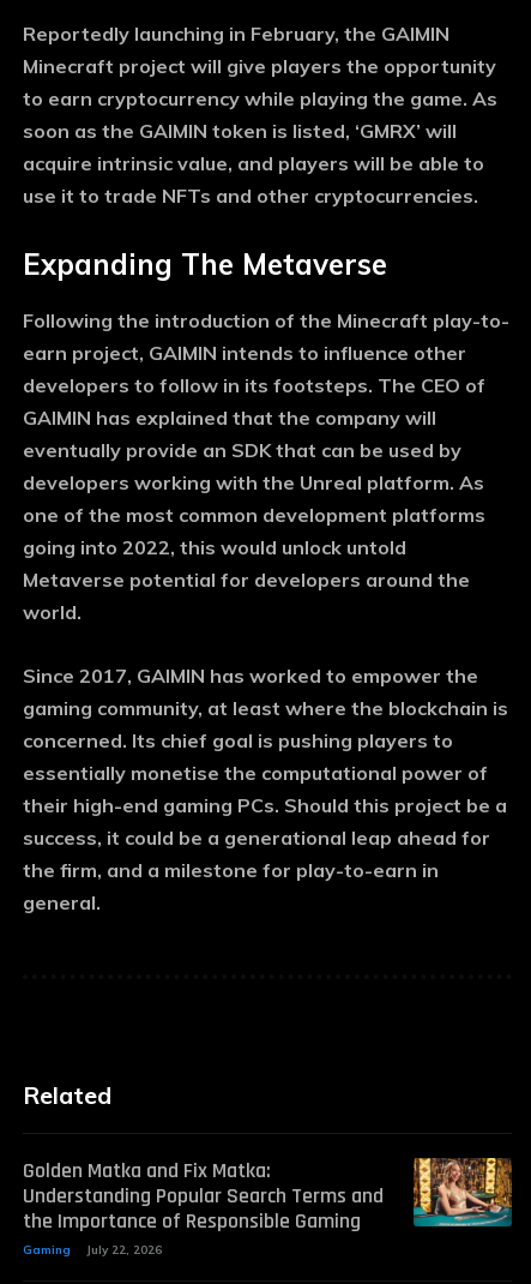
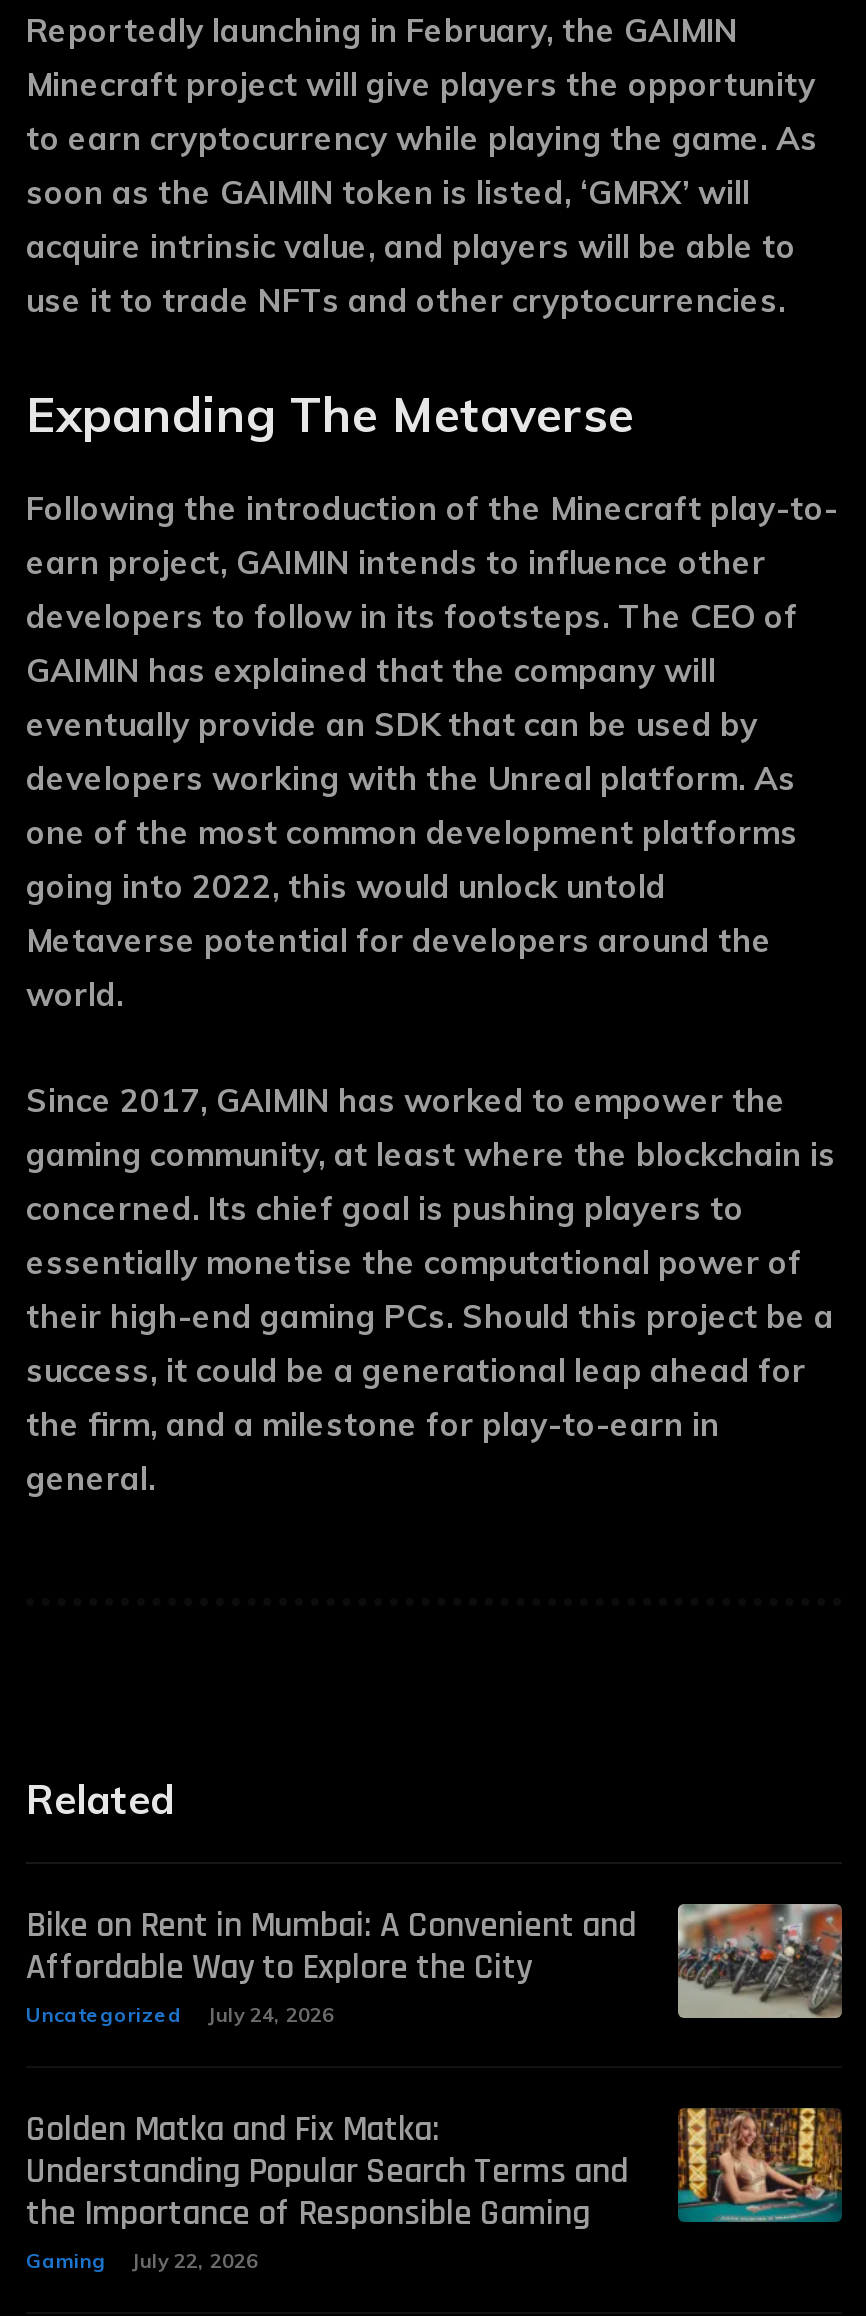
none -> [26,1901,844,2027] [image] | Bike on Rent in Mumbai: A Convenient and | Affordable Way to Explore the City | Uncategorized | July 24, 2026

